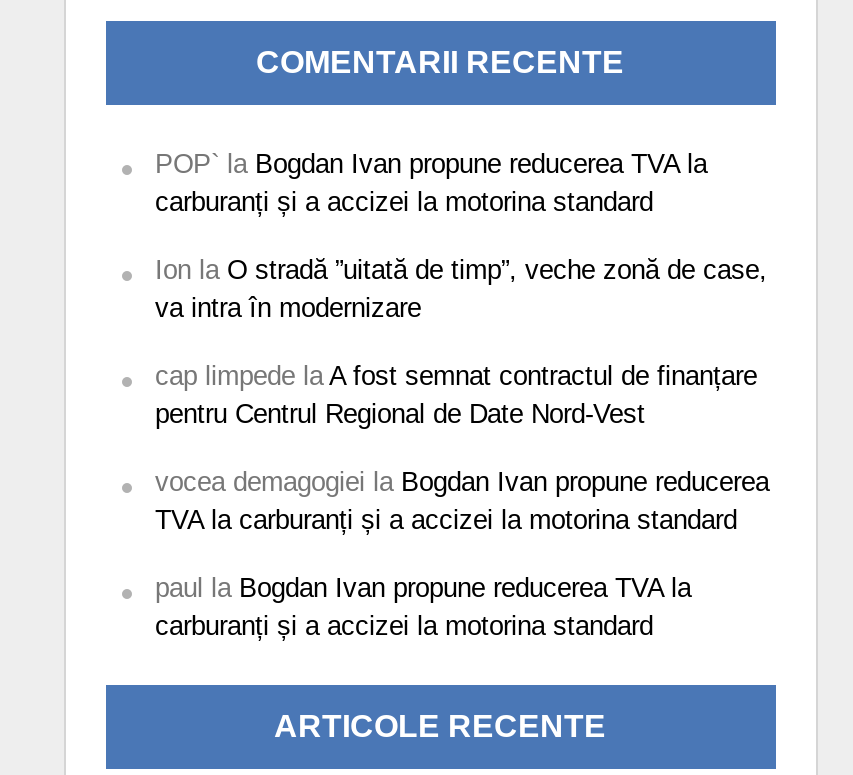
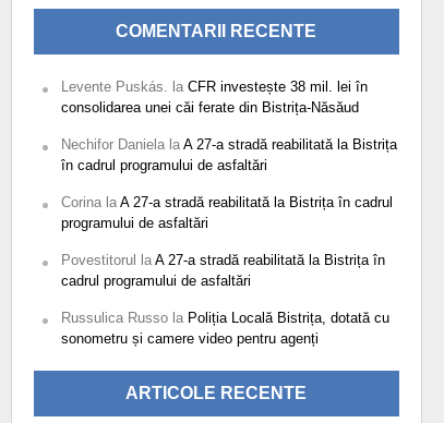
[155,149,707,217] POP` la Bogdan Ivan propune reducerea TVA la | carburanți și a accizei la motorina standard -> [61,78,367,116] Levente Puskás. la CFR investește 38 mil. lei în | consolidarea unei căi ferate din Bistrița-Năsăud
[155,255,767,323] Ion la O stradă ”uitată de timp”, veche zonă de case, | va intra în modernizare -> [61,136,397,173] Nechifor Daniela la A 27-a stradă reabilitată la Bistrița | în cadrul programului de asfaltări
[155,361,757,429] cap limpede laA fost semnat contractul de finanțare | pentru Centrul Regional de Date Nord-Vest -> [61,194,392,231] Corina laA 27-a stradă reabilitată la Bistrița în cadrul | programului de asfaltări
[155,467,769,535] vocea demagogiei la Bogdan Ivan propune reducerea | TVA la carburanți și a accizei la motorina standard -> [61,252,385,289] Povestitorul la A 27-a stradă reabilitată la Bistrița în | cadrul programului de asfaltări
[155,573,691,641] paul la Bogdan Ivan propune reducerea TVA la | carburanți și a accizei la motorina standard -> [61,310,389,347] Russulica Russo la Poliția Locală Bistrița, dotată cu | sonometru și camere video pentru agenți

